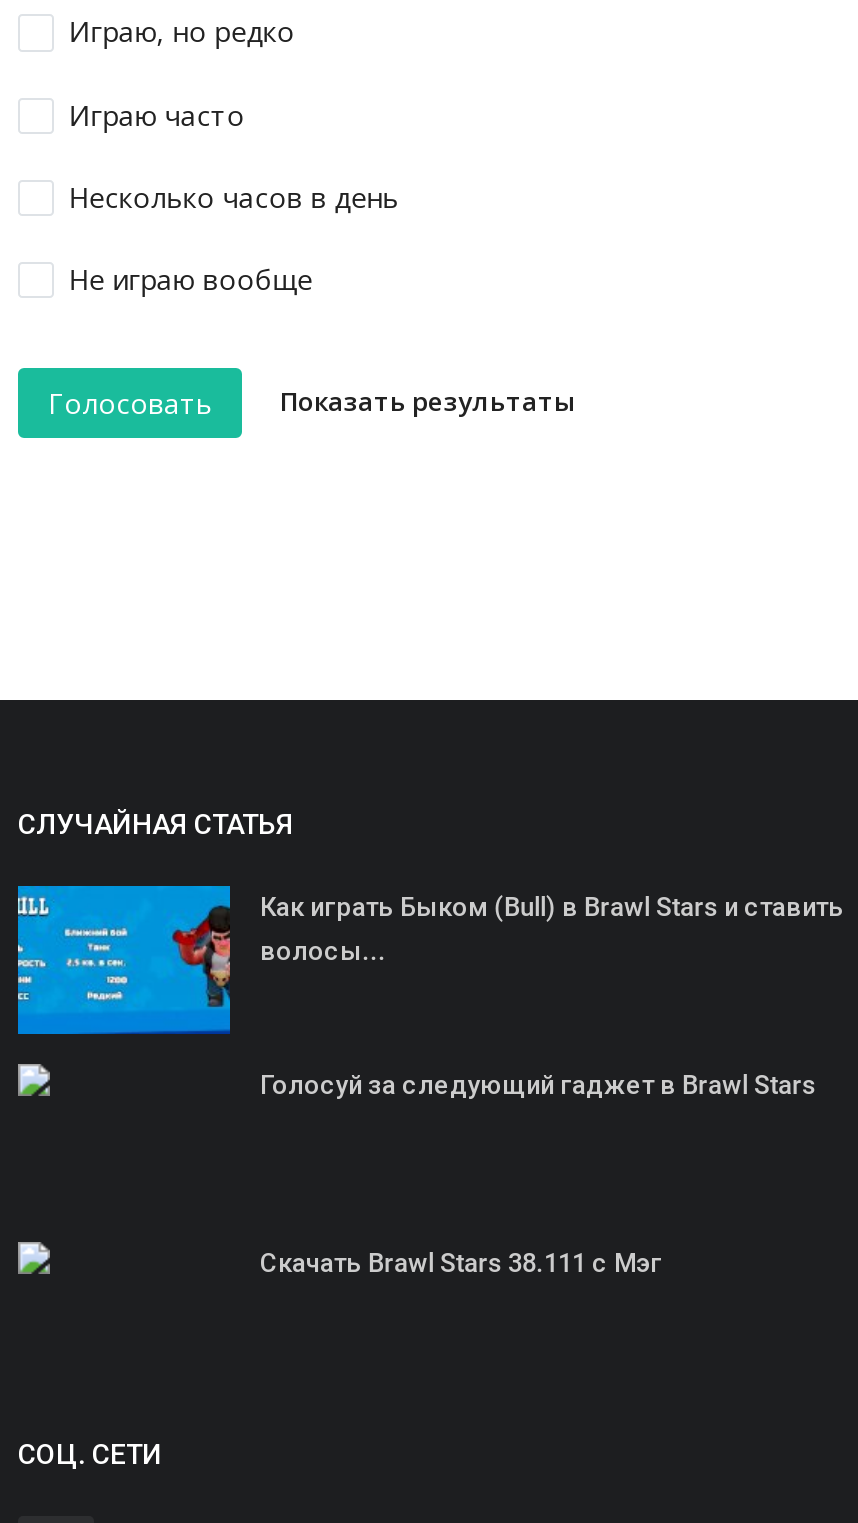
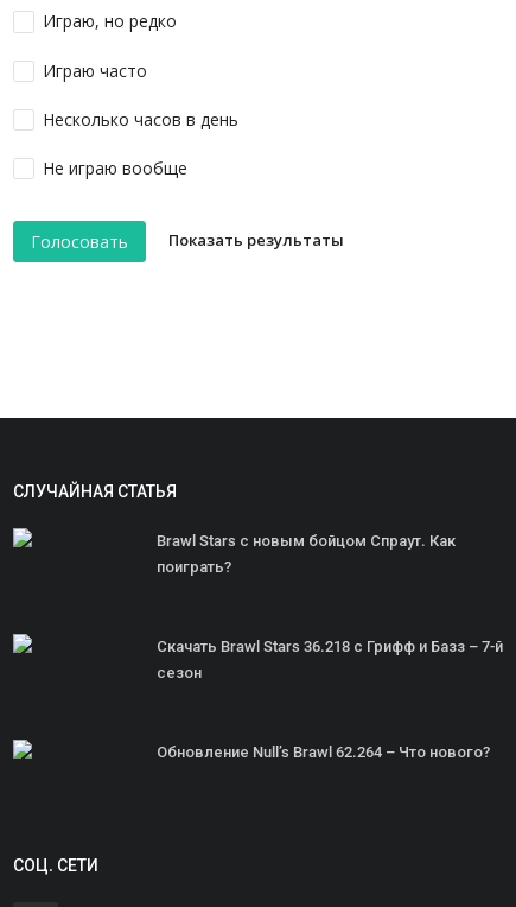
[16,884,232,1036] [image] -> none
[260,892,844,966] Как играть Быком (Bull) в Brawl Stars и ставить | волосы... -> [157,532,456,576] Brawl Stars с новым бойцом Спраут. Как | поиграть?
[260,1070,816,1100] Голосуй за следующий гаджет в Brawl Stars -> [157,638,503,682] Скачать Brawl Stars 36.218 с Грифф и Базз – 7-й | сезон
[260,1248,662,1278] Скачать Brawl Stars 38.111 с Мэг -> [157,743,490,761] Обновление Null’s Brawl 62.264 – Что нового?

